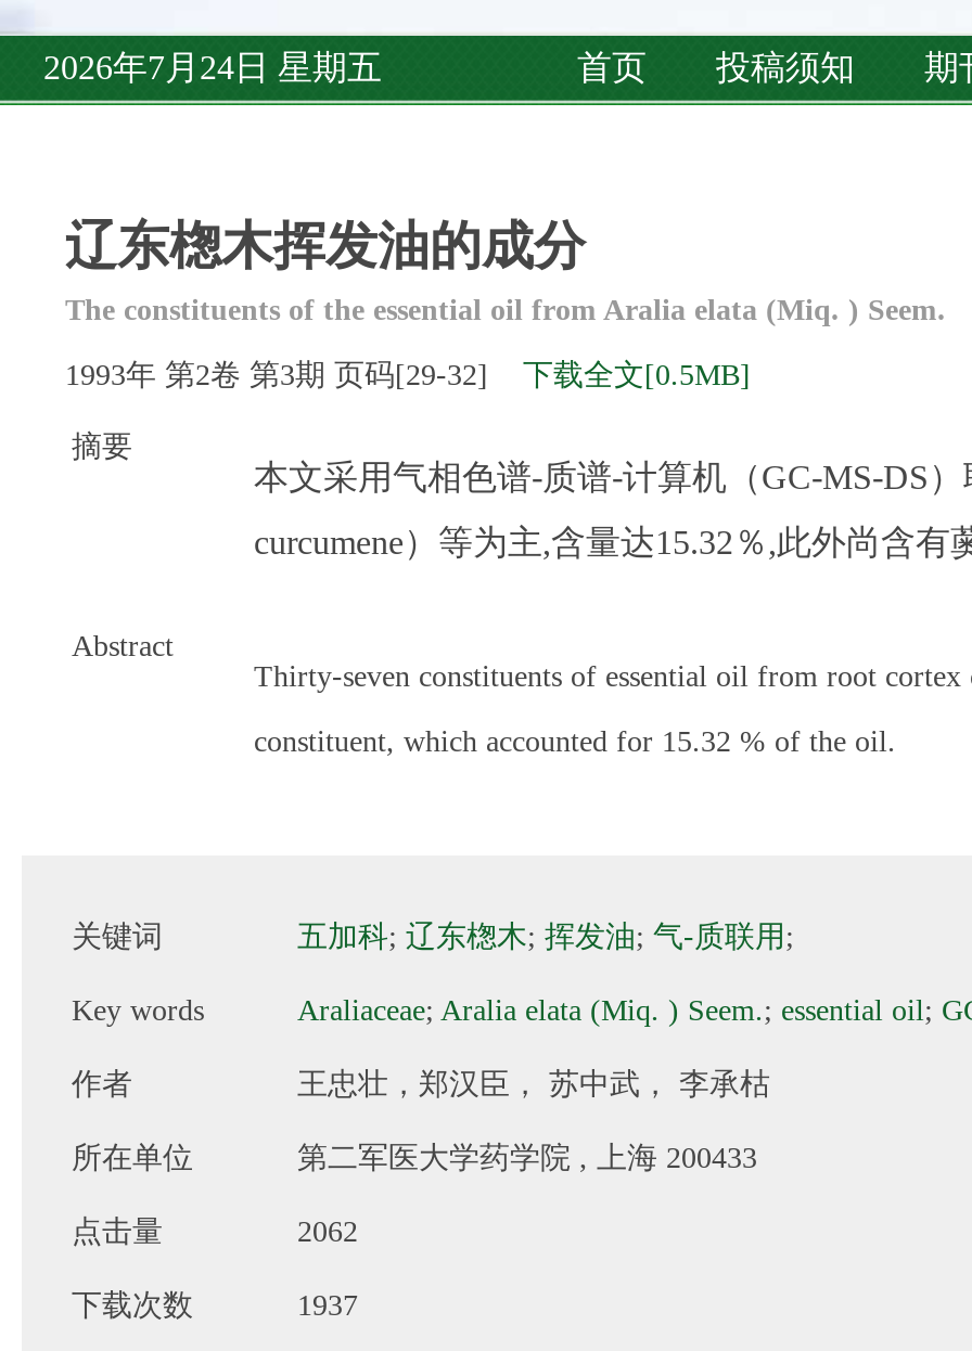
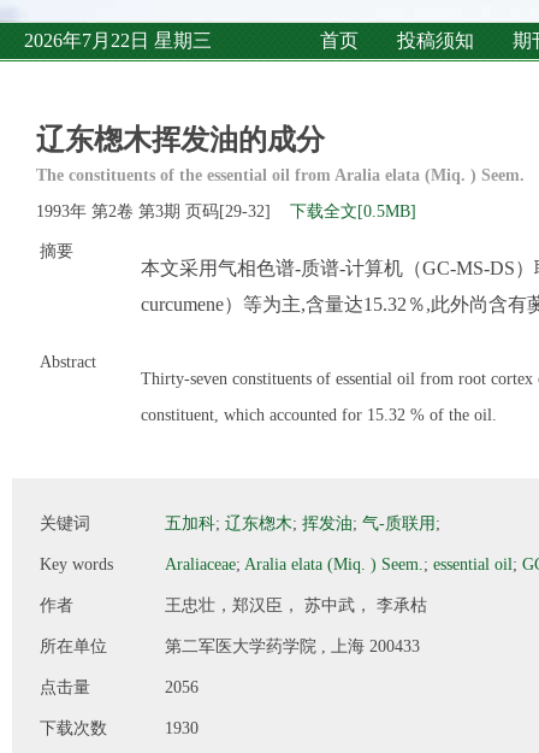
[43,49,382,86] 2026年7月24日 星期五 -> [24,30,212,51] 2026年7月22日 星期三
[297,1215,358,1248] 2062 -> [165,678,199,696] 2056
[297,1289,358,1322] 1937 -> [165,719,199,737] 1930

